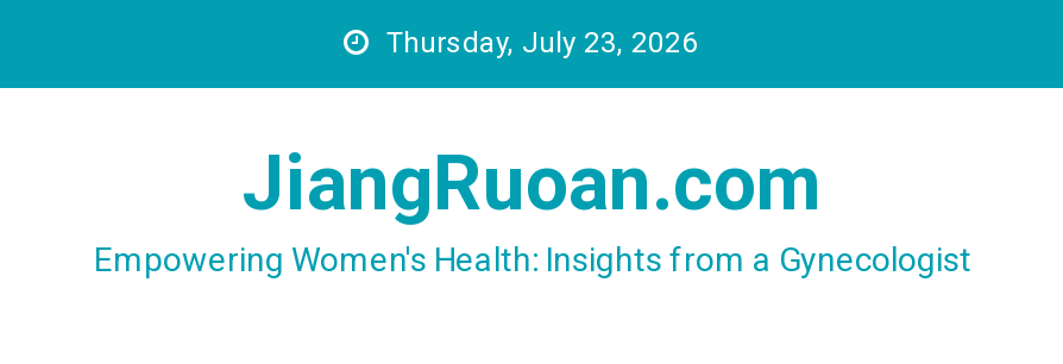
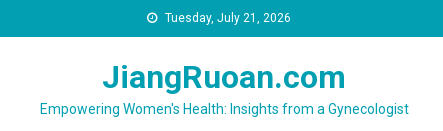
[386,26,698,59] Thursday, July 23, 2026 -> [165,11,291,25] Tuesday, July 21, 2026

